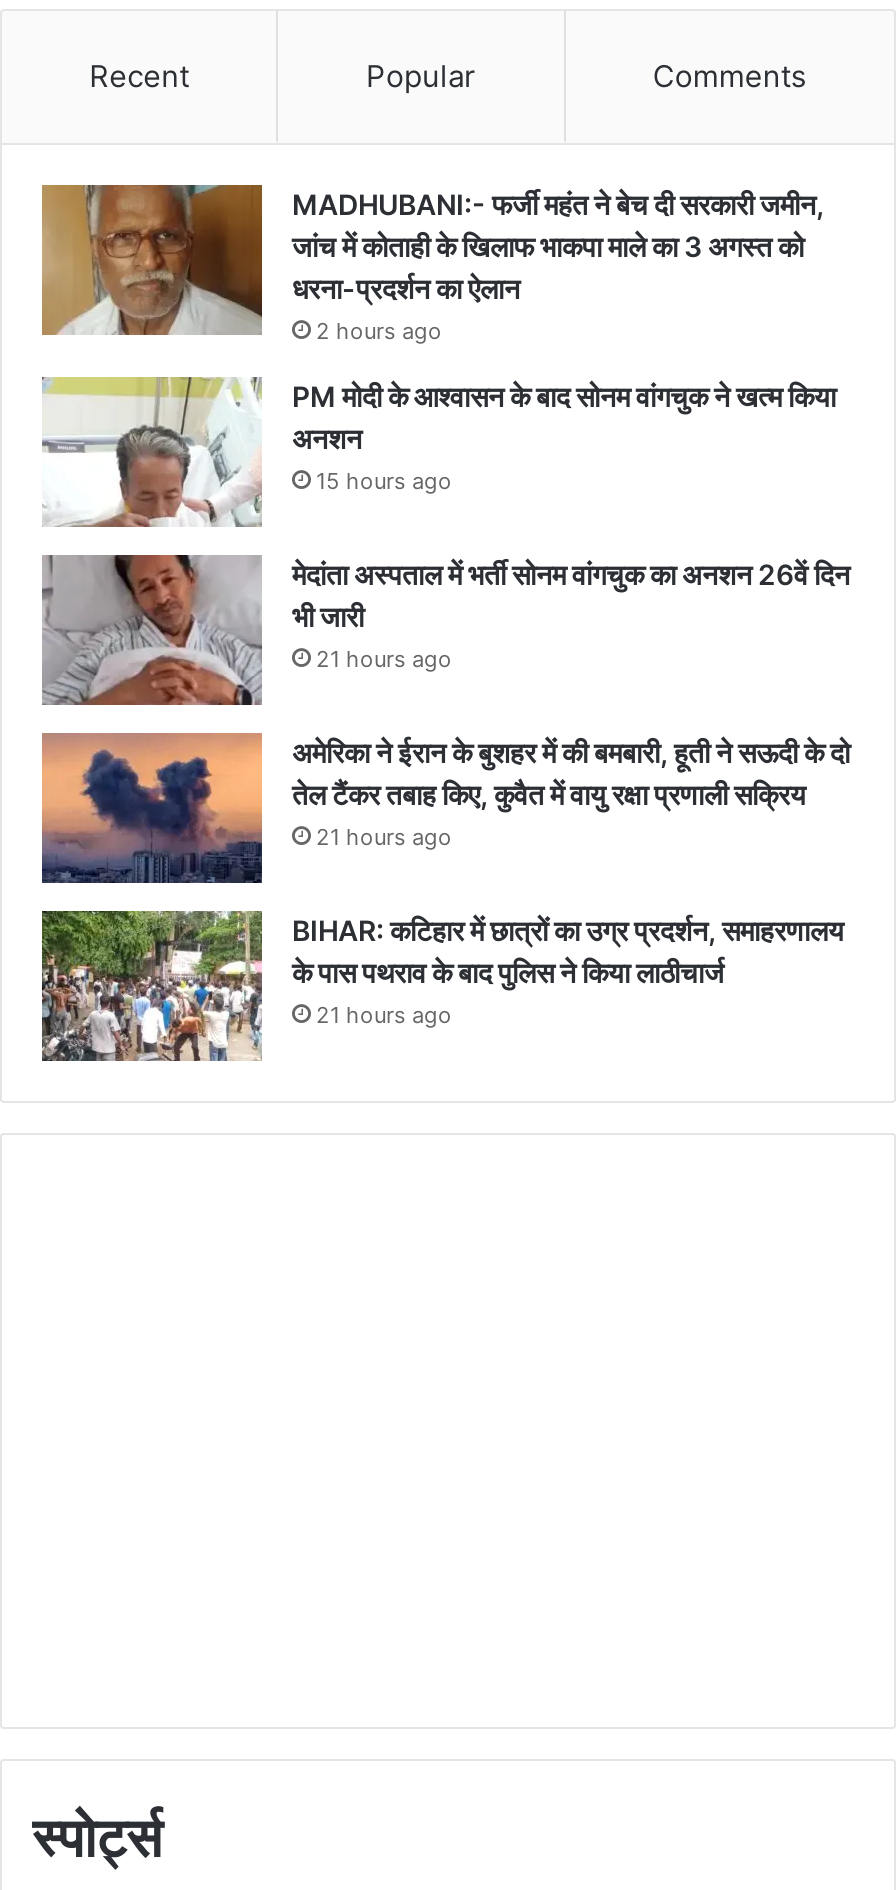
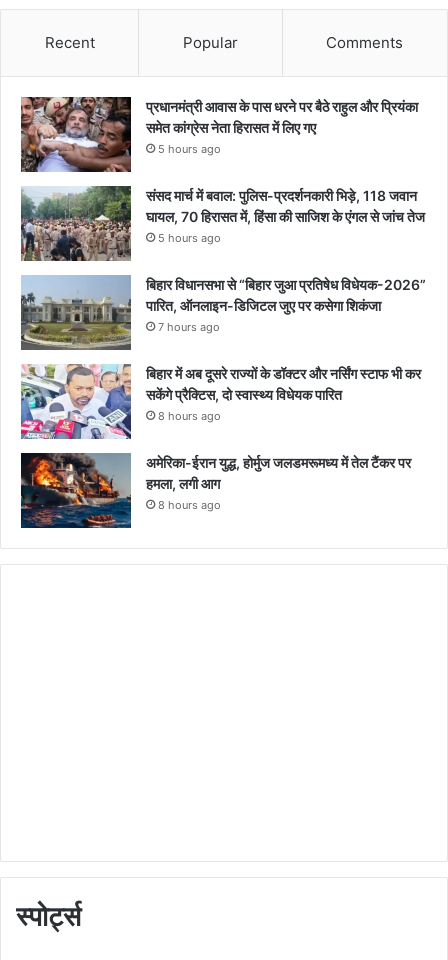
[40,182,824,346] [image] | MADHUBANI:- फर्जी महंत ने बेच दी सरकारी जमीन, | जांच में कोताही के खिलाफ भाकपा माले का 3 अगस्त को | धरना-प्रदर्शन का ऐलान | 2 hours ago -> [20,96,418,173] [image] | प्रधानमंत्री आवास के पास धरने पर बैठे राहुल और प्रियंका | समेत कांग्रेस नेता हिरासत में लिए गए | 5 hours ago
[42,376,836,528] [image] | PM मोदी के आश्वासन के बाद सोनम वांगचुक ने खत्म किया | अनशन | 15 hours ago -> [20,185,425,262] [image] | संसद मार्च में बवाल: पुलिस-प्रदर्शनकारी भिड़े, 118 जवान | घायल, 70 हिरासत में, हिंसा की साजिश के एंगल से जांच तेज | 5 hours ago
[42,552,850,708] [image] | मेदांता अस्पताल में भर्ती सोनम वांगचुक का अनशन 26वें दिन | भी जारी | 21 hours ago -> [21,274,426,351] [image] | बिहार विधानसभा से “बिहार जुआ प्रतिषेध विधेयक-2026” | पारित, ऑनलाइन-डिजिटल जुए पर कसेगा शिकंजा | 7 hours ago
[40,732,850,886] [image] | अमेरिका ने ईरान के बुशहर में की बमबारी, हूती ने सऊदी के दो | तेल टैंकर तबाह किए, कुवैत में वायु रक्षा प्रणाली सक्रिय | 21 hours ago -> [20,363,421,440] [image] | बिहार में अब दूसरे राज्यों के डॉक्टर और नर्सिंग स्टाफ भी कर | सकेंगे प्रैक्टिस, दो स्वास्थ्य विधेयक पारित | 8 hours ago
[40,908,844,1062] [image] | BIHAR: कटिहार में छात्रों का उग्र प्रदर्शन, समाहरणालय | के पास पथराव के बाद पुलिस ने किया लाठीचार्ज | 21 hours ago -> [20,452,411,529] [image] | अमेरिका-ईरान युद्ध, होर्मुज जलडमरूमध्य में तेल टैंकर पर | हमला, लगी आग | 8 hours ago

